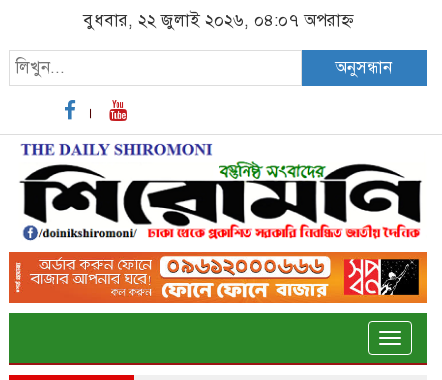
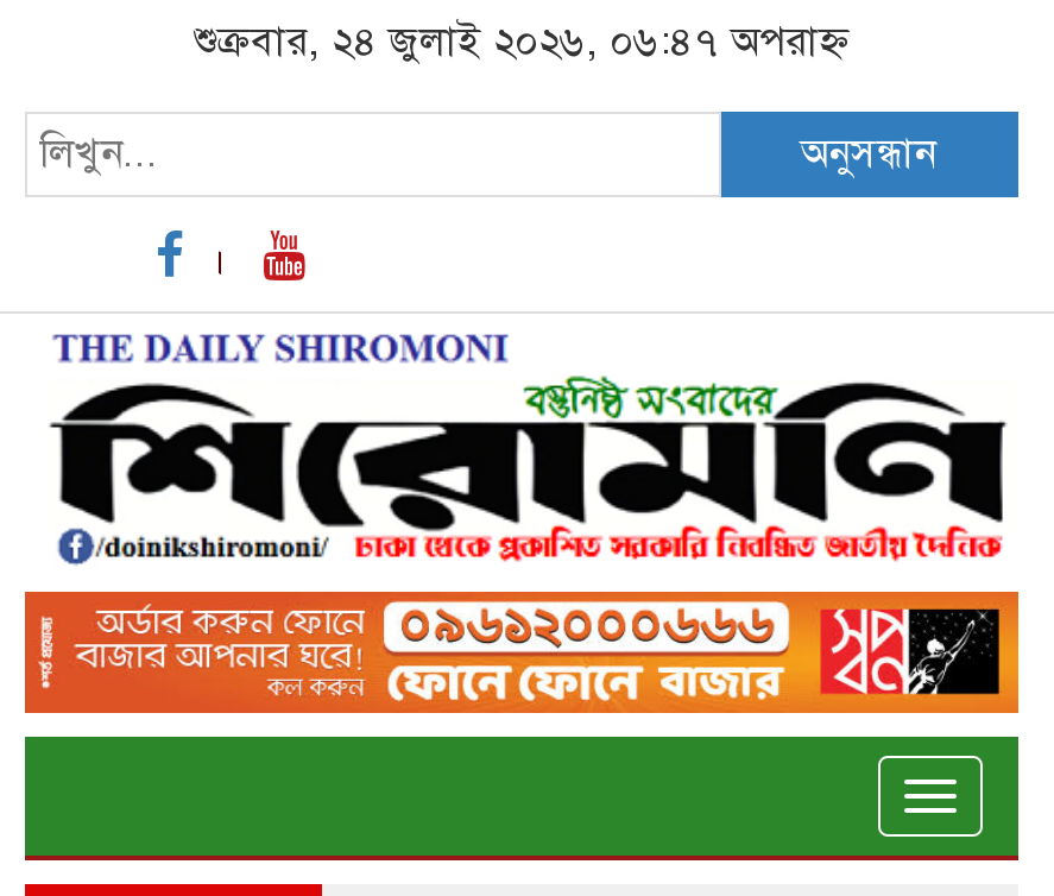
[82,10,353,31] বুধবার, ২২ জুলাই ২০২৬, ০৪:০৭ অপরাহ্ন -> [194,17,850,67] শুক্রবার, ২৪ জুলাই ২০২৬, ০৬:৪৭ অপরাহ্ন

